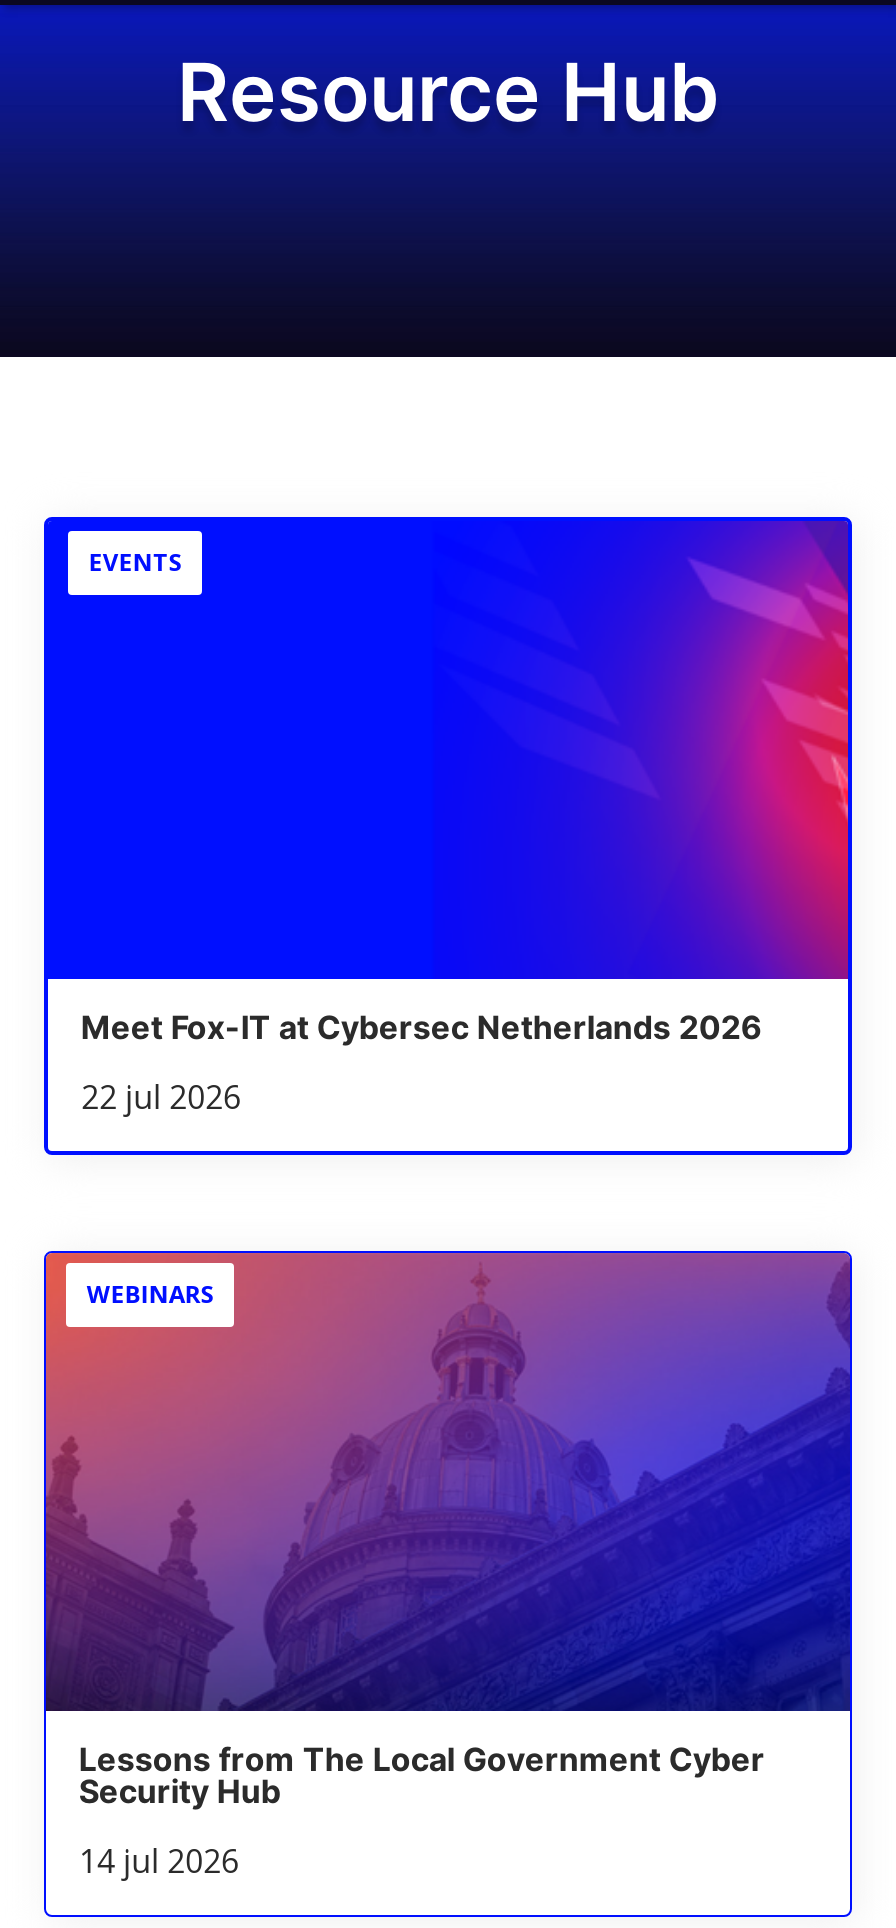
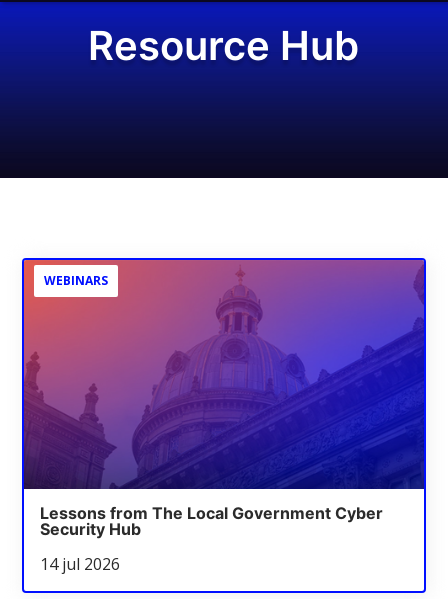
[46,519,850,981] [image] -> [22,259,426,593] [image]
[89,545,183,579] EVENTS -> none
[81,1007,763,1119] Meet Fox-IT at Cybersec Netherlands 2026 | 22 jul 2026 -> none

